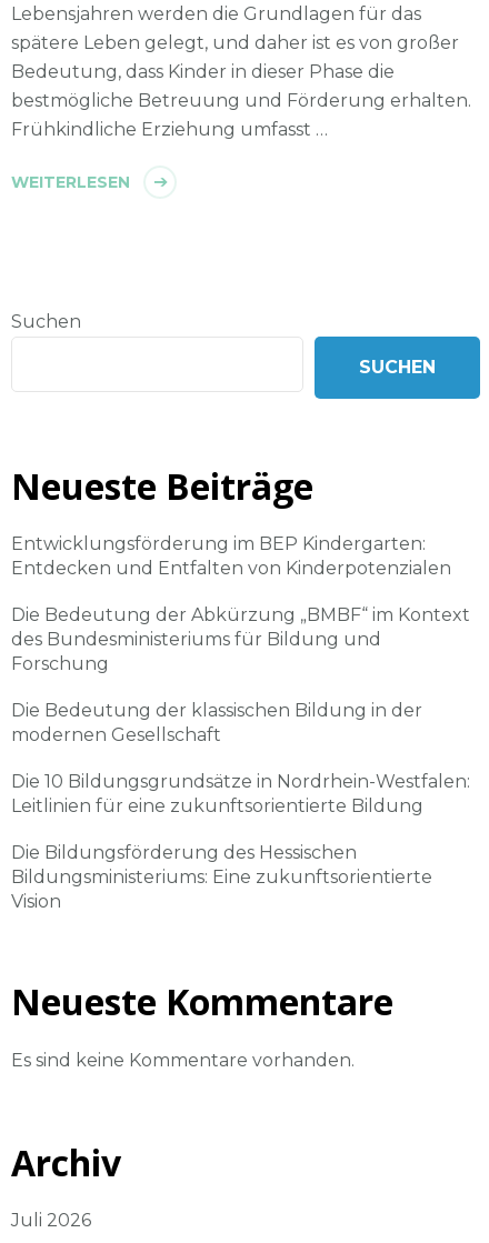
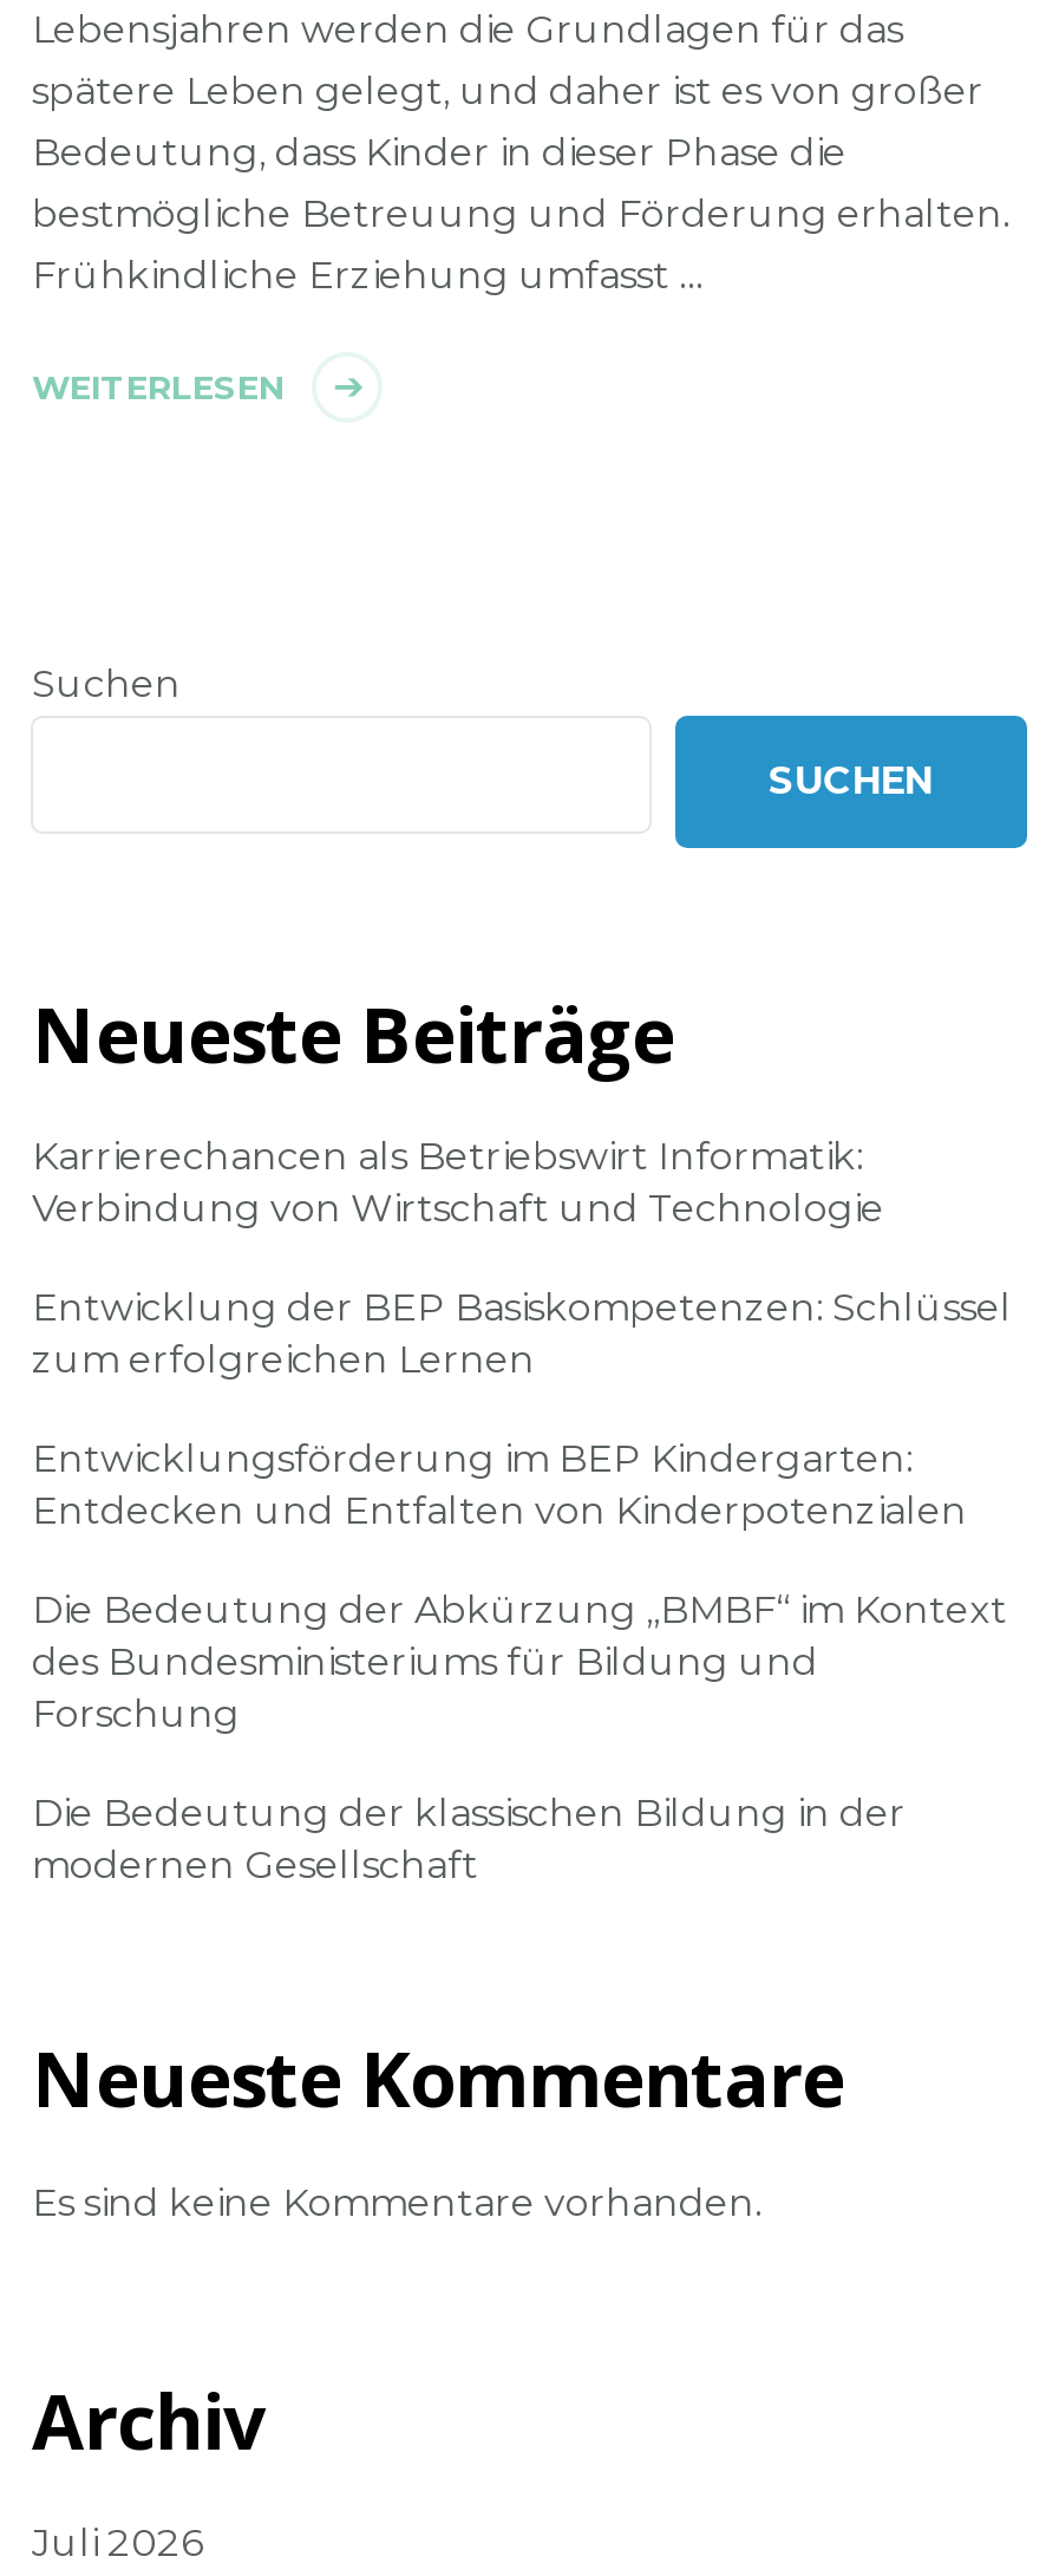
none -> [32,1133,1012,1381] Karrierechancen als Betriebswirt Informatik: | Verbindung von Wirtschaft und Technologie | Entwicklung der BEP Basiskompetenzen: Schlüssel | zum erfolgreichen Lernen
moved [12,533,471,745] -> [32,1436,1007,1887]: Entwicklungsförderung im BEP Kindergarten: | Entdecken und Entfalten von Kinderpotenzialen | Die Bedeutung der Abkürzung „BMBF“ im Kontext | des Bundesministeriums für Bildung und | Forschung | Die Bedeutung der klassischen Bildung in der | modernen Gesellschaft
[12,771,471,912] Die 10 Bildungsgrundsätze in Nordrhein-Westfalen: | Leitlinien für eine zukunftsorientierte Bildung | Die Bildungsförderung des Hessischen | Bildungsministeriums: Eine zukunftsorientierte | Vision -> none

